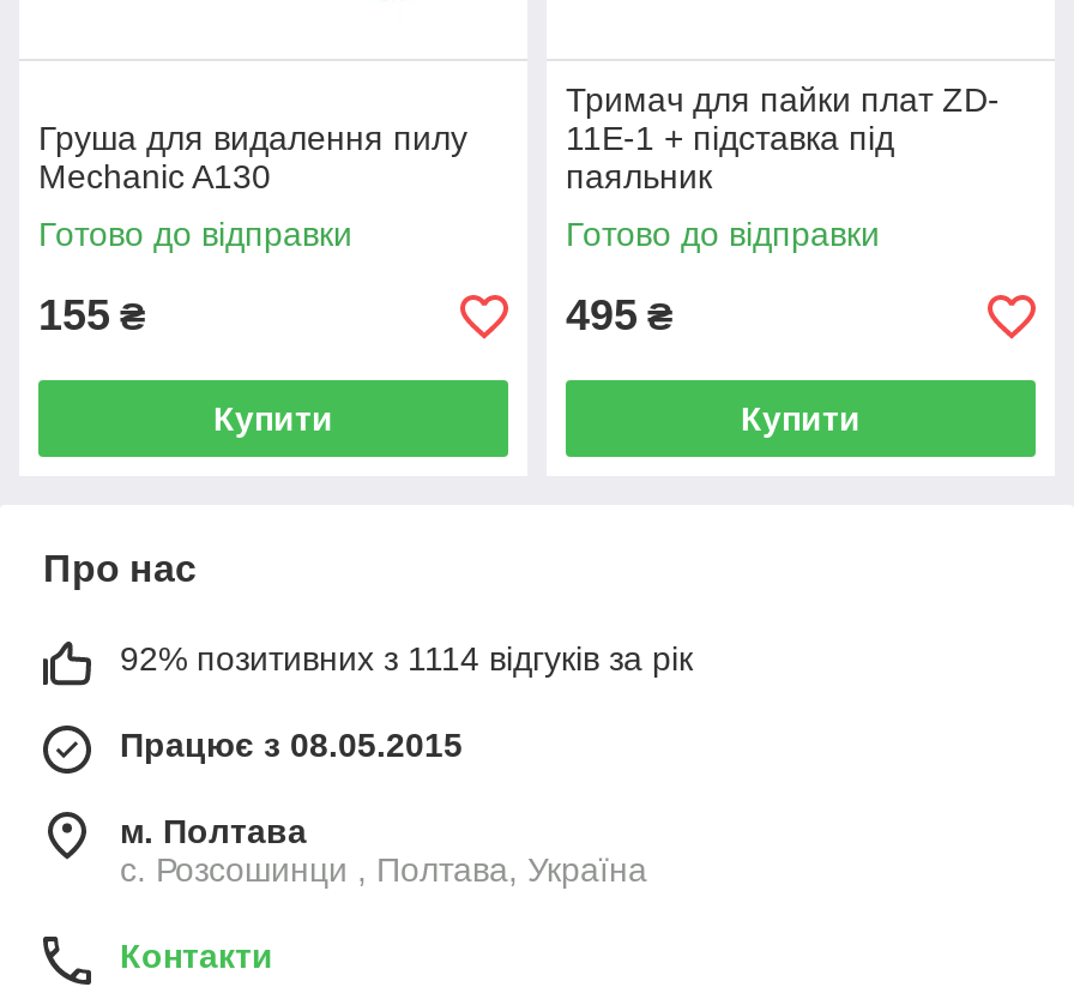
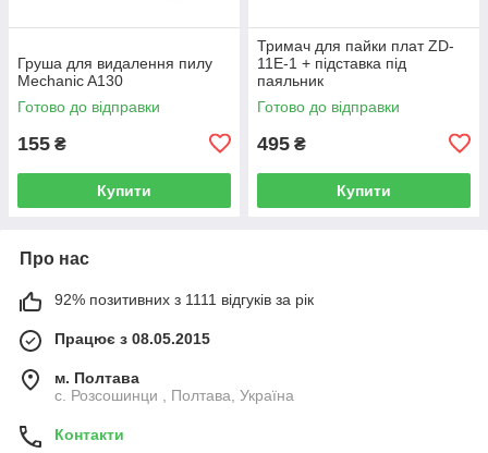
[120,640,693,678] 92% позитивних з 1114 відгуків за рік -> [54,291,314,308] 92% позитивних з 1111 відгуків за рік

